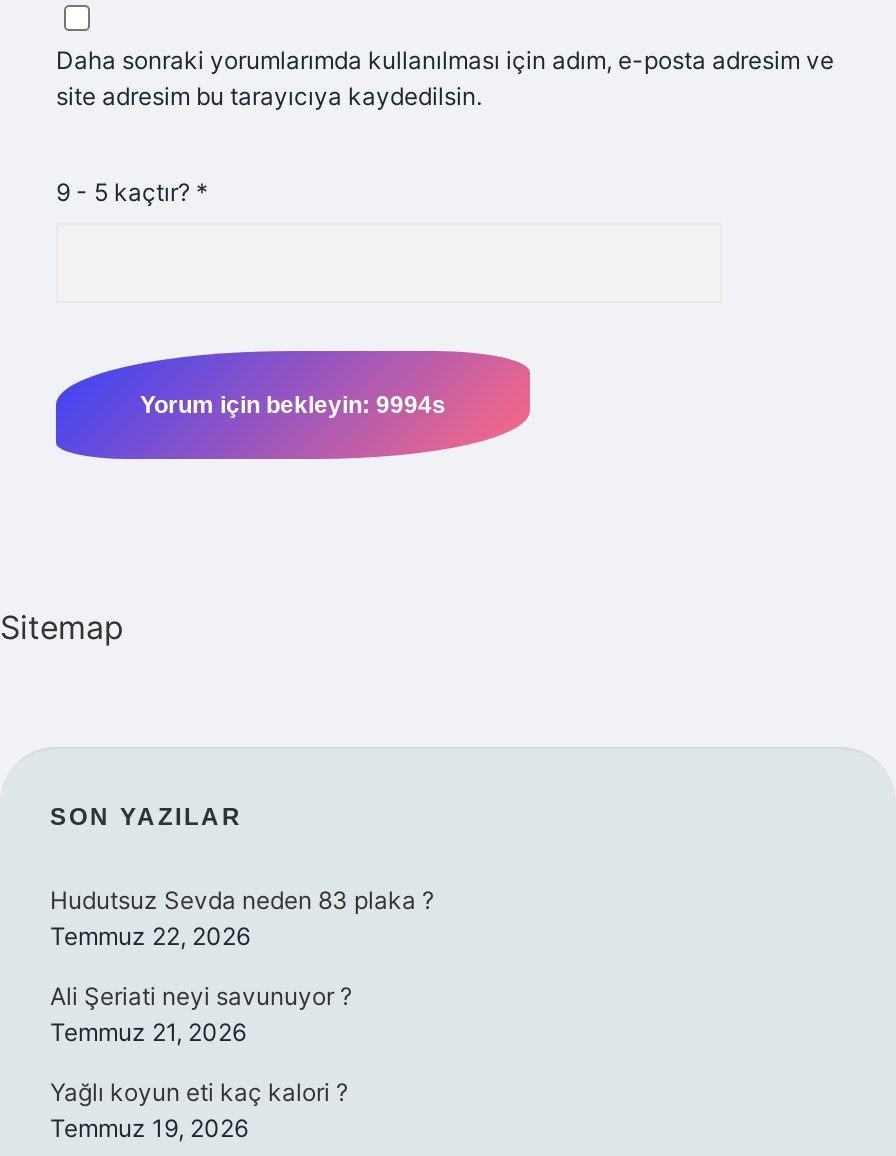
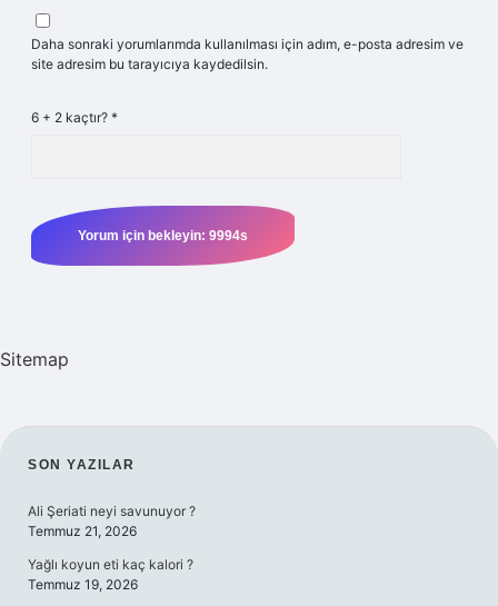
[56,177,208,207] 9 - 5 kaçtır? * -> [31,109,118,126] 6 + 2 kaçtır? *
[50,885,434,951] Hudutsuz Sevda neden 83 plaka ? | Temmuz 22, 2026 -> none

